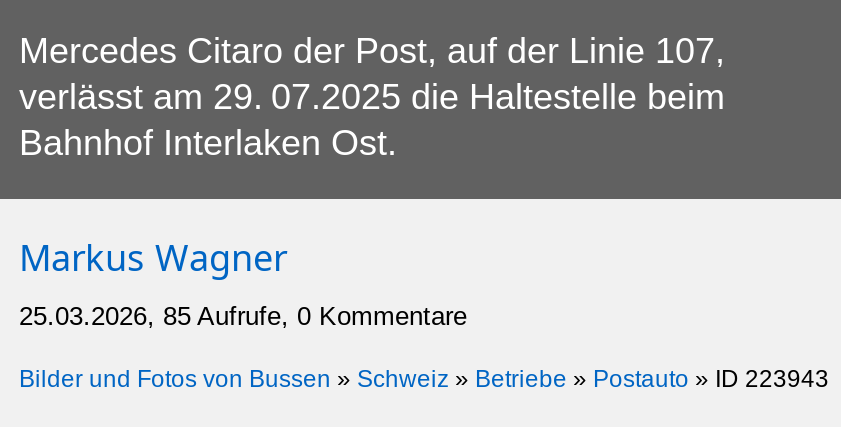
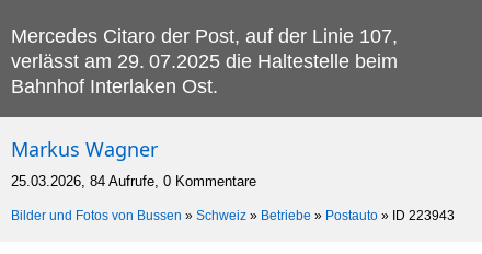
[19,302,467,332] 25.03.2026, 85 Aufrufe, 0 Kommentare -> [11,173,256,189] 25.03.2026, 84 Aufrufe, 0 Kommentare

